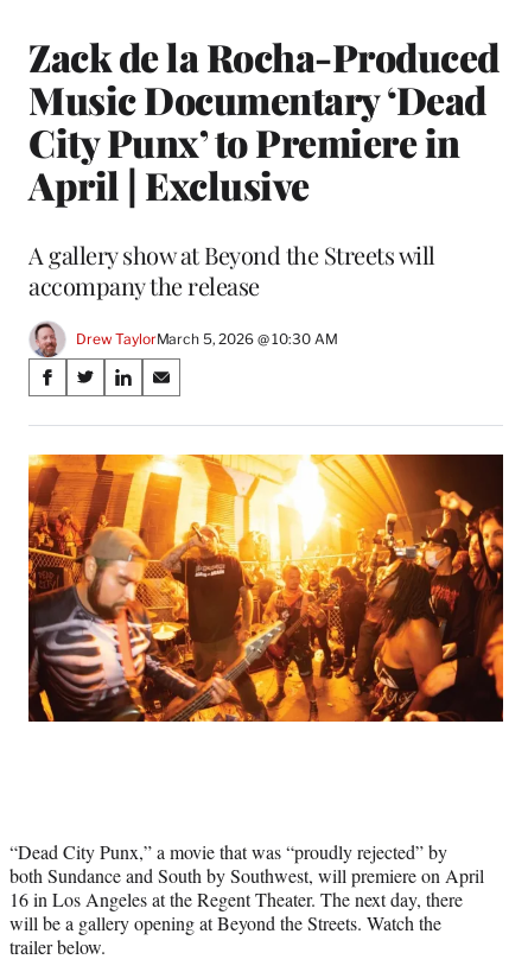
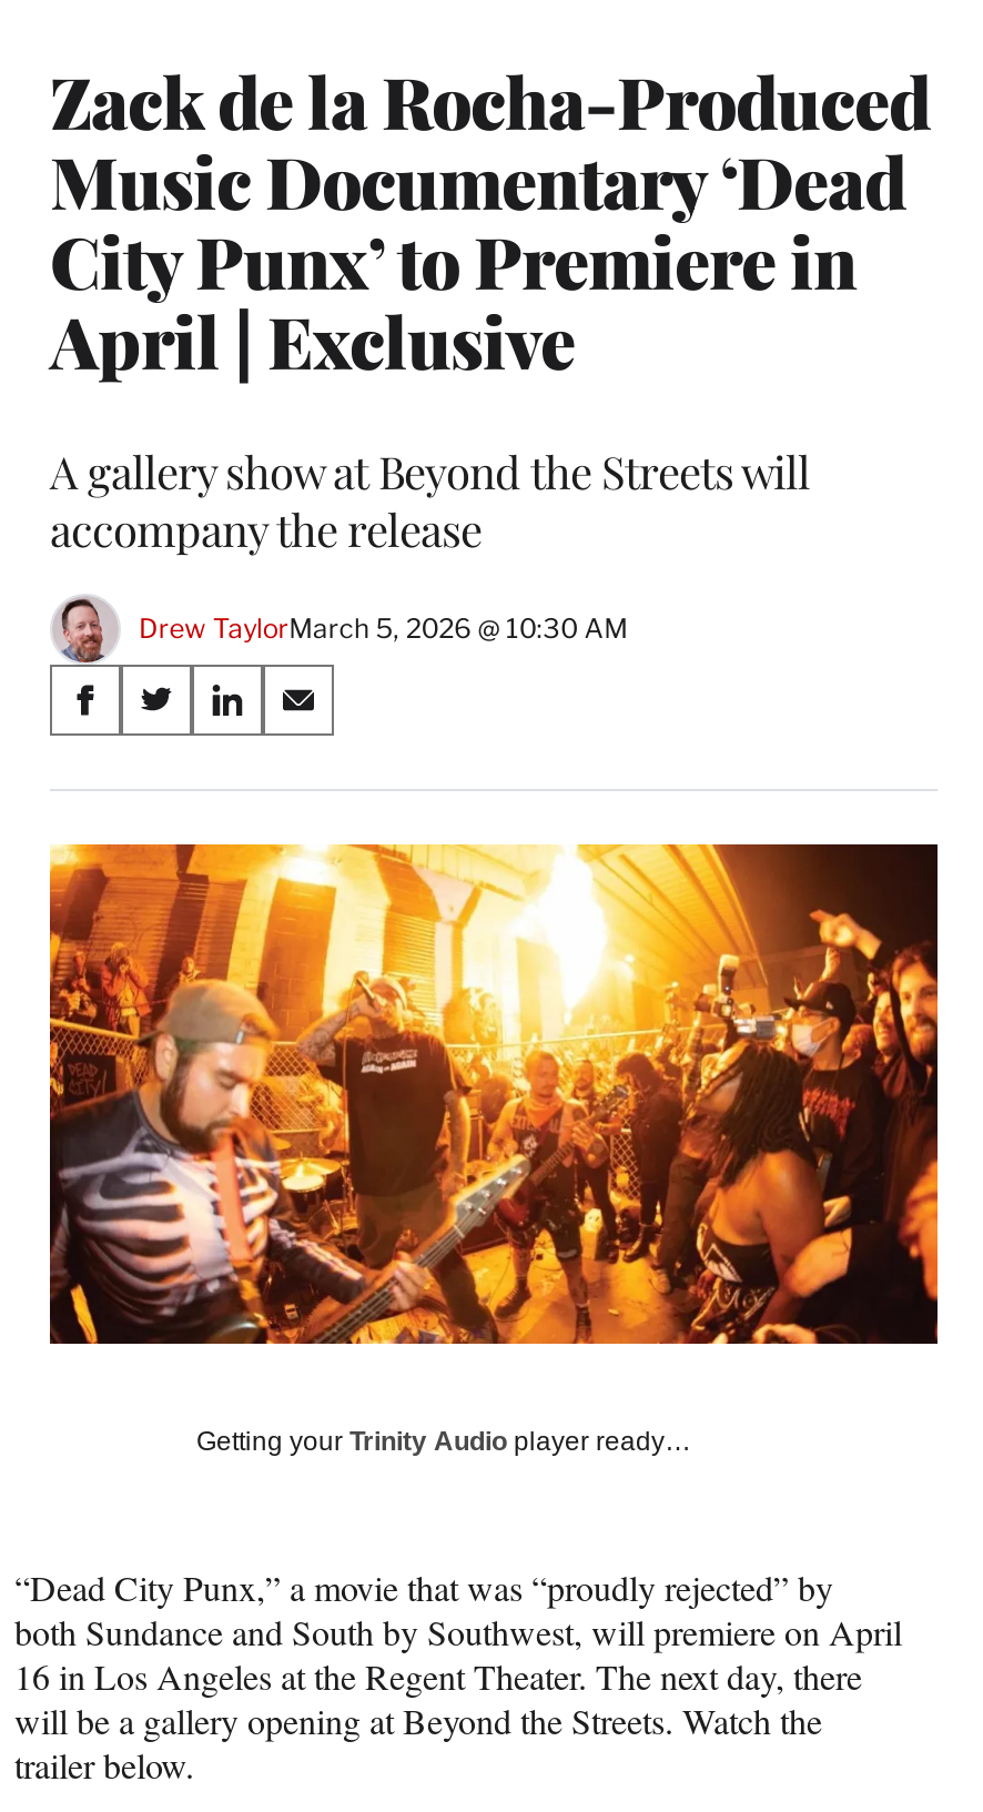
none -> [196,1425,691,1456] Getting your Trinity Audio player ready…

